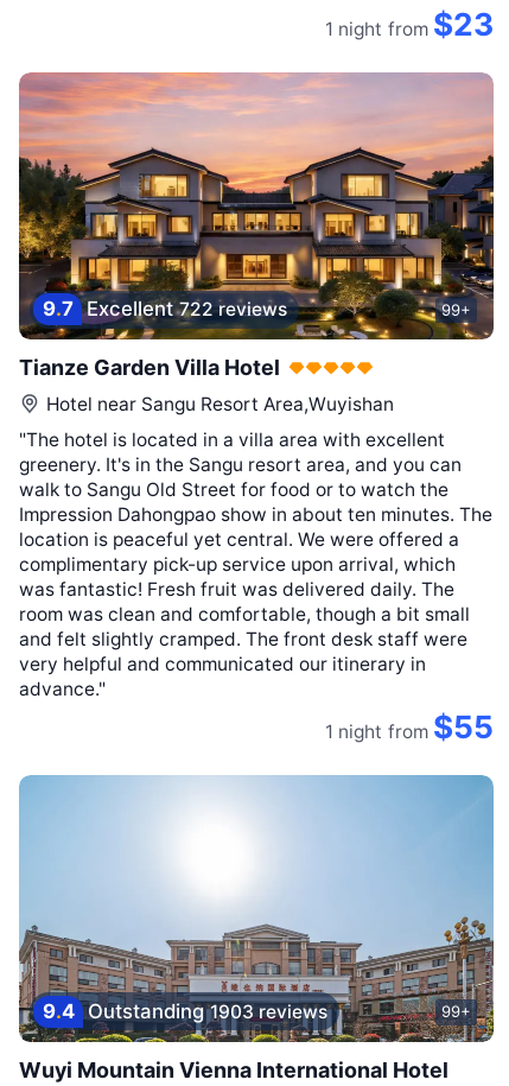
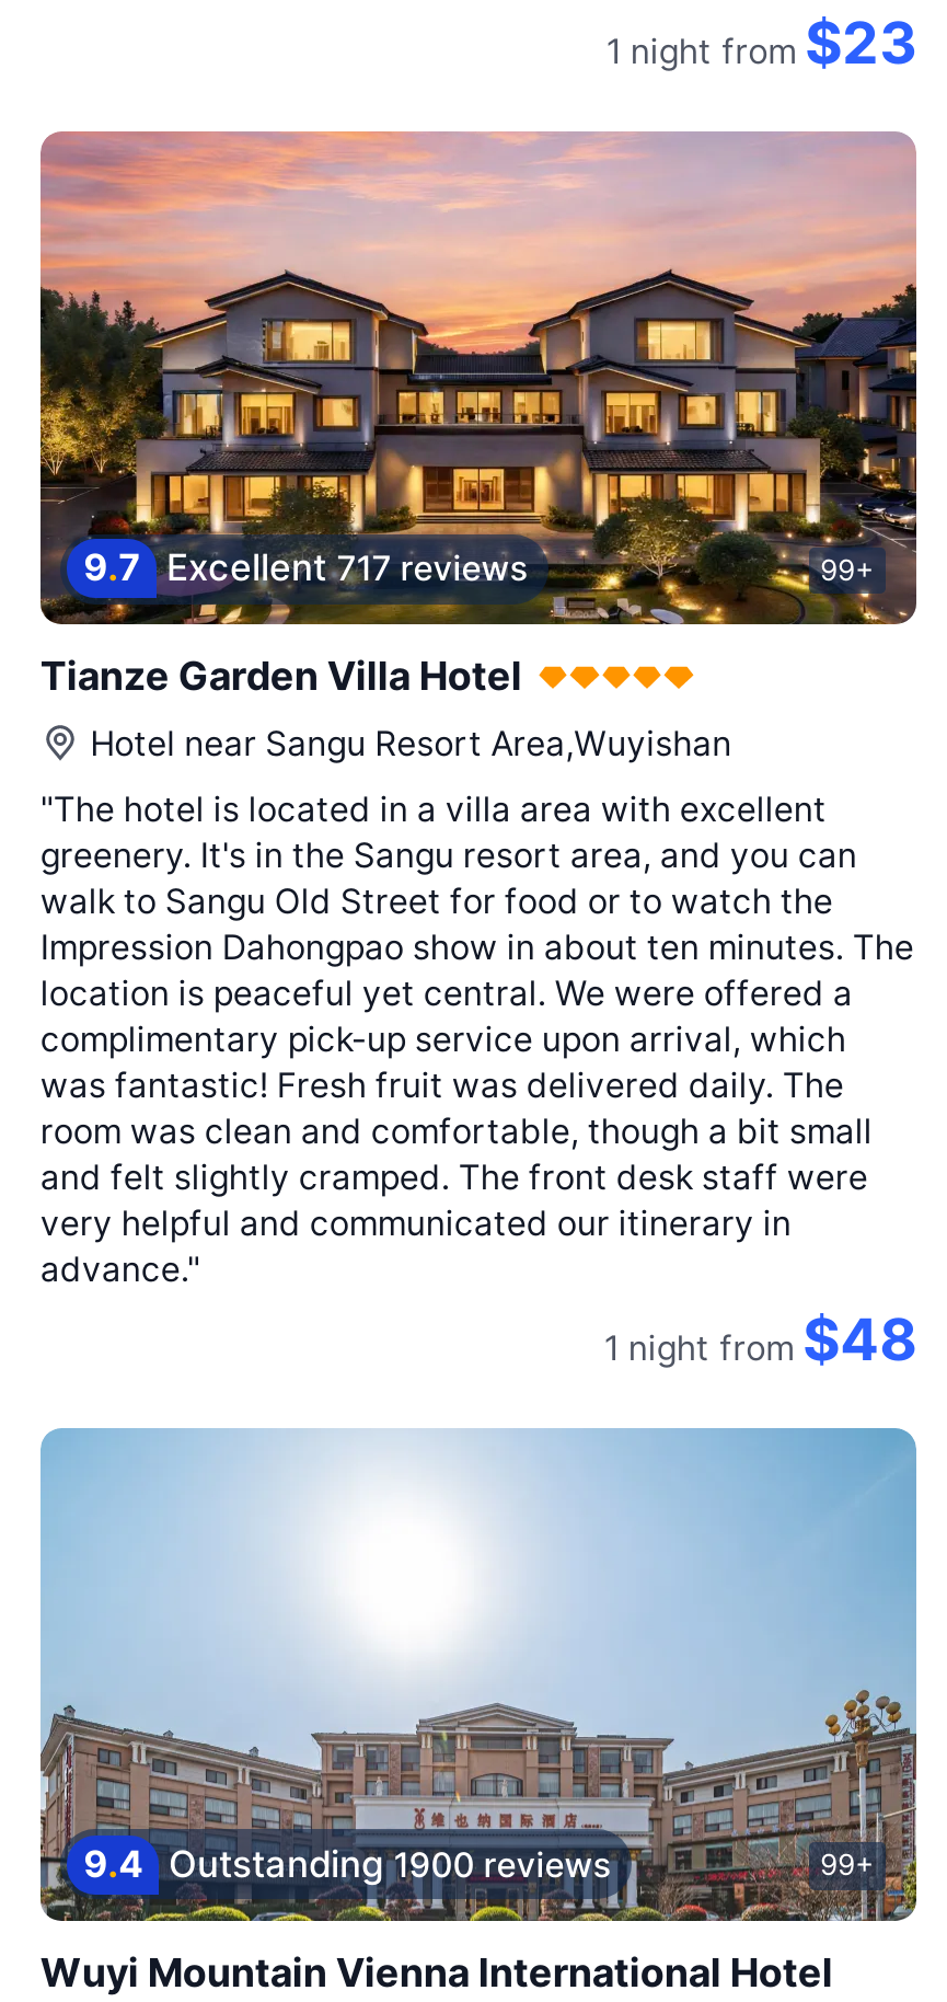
[42,297,287,320] 9.7 Excellent 722 reviews -> [83,545,527,589] 9.7 Excellent 717 reviews
[325,708,494,745] 1 night from $55 -> [604,1305,917,1373] 1 night from $48
[42,999,328,1023] 9.4 Outstanding 1903 reviews -> [83,1841,610,1885] 9.4 Outstanding 1900 reviews

